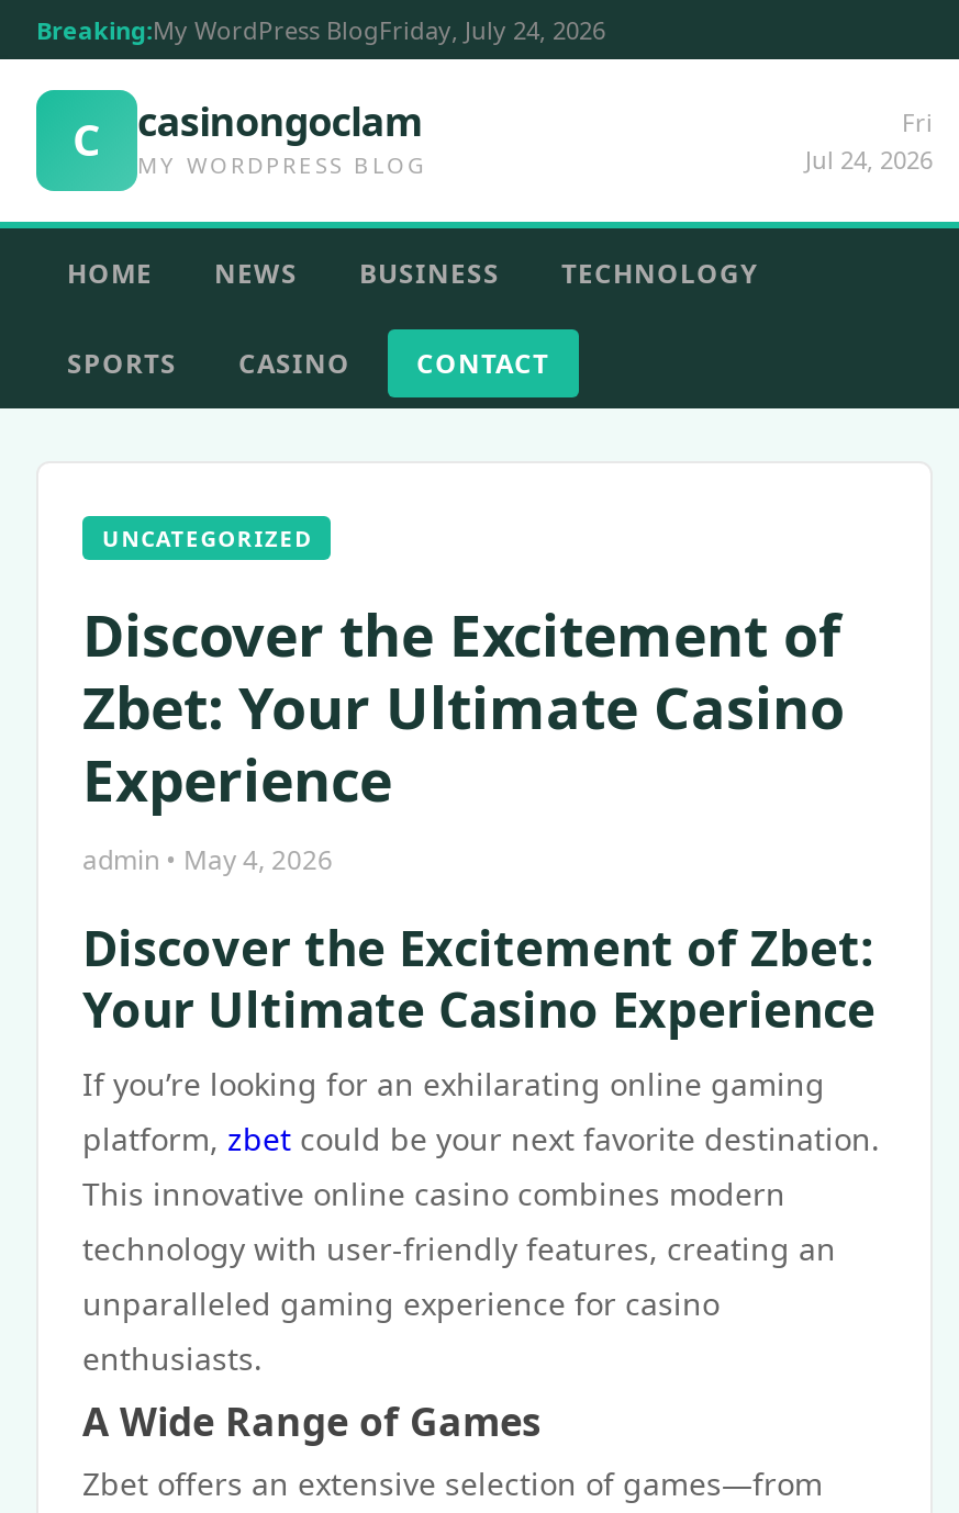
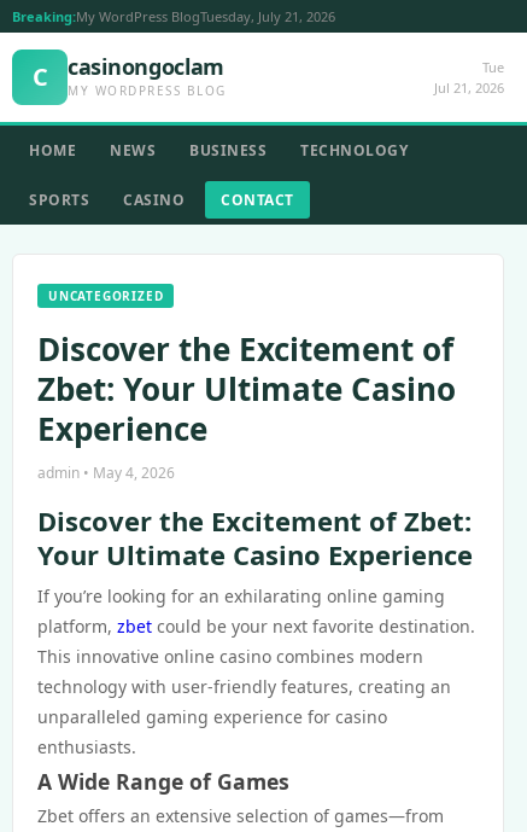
[36,13,605,46] Breaking:My WordPress BlogFriday, July 24, 2026 -> [12,7,335,25] Breaking:My WordPress BlogTuesday, July 21, 2026
[805,105,933,176] Fri | Jul 24, 2026 -> [434,58,504,97] Tue | Jul 21, 2026

